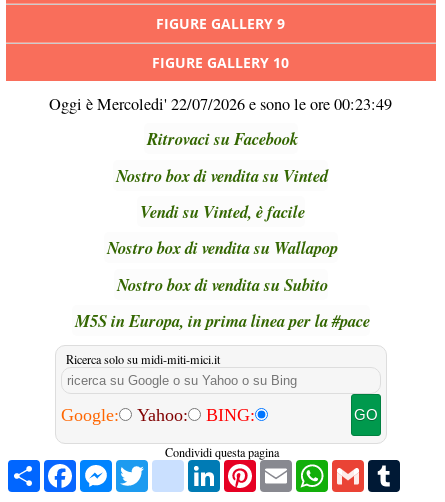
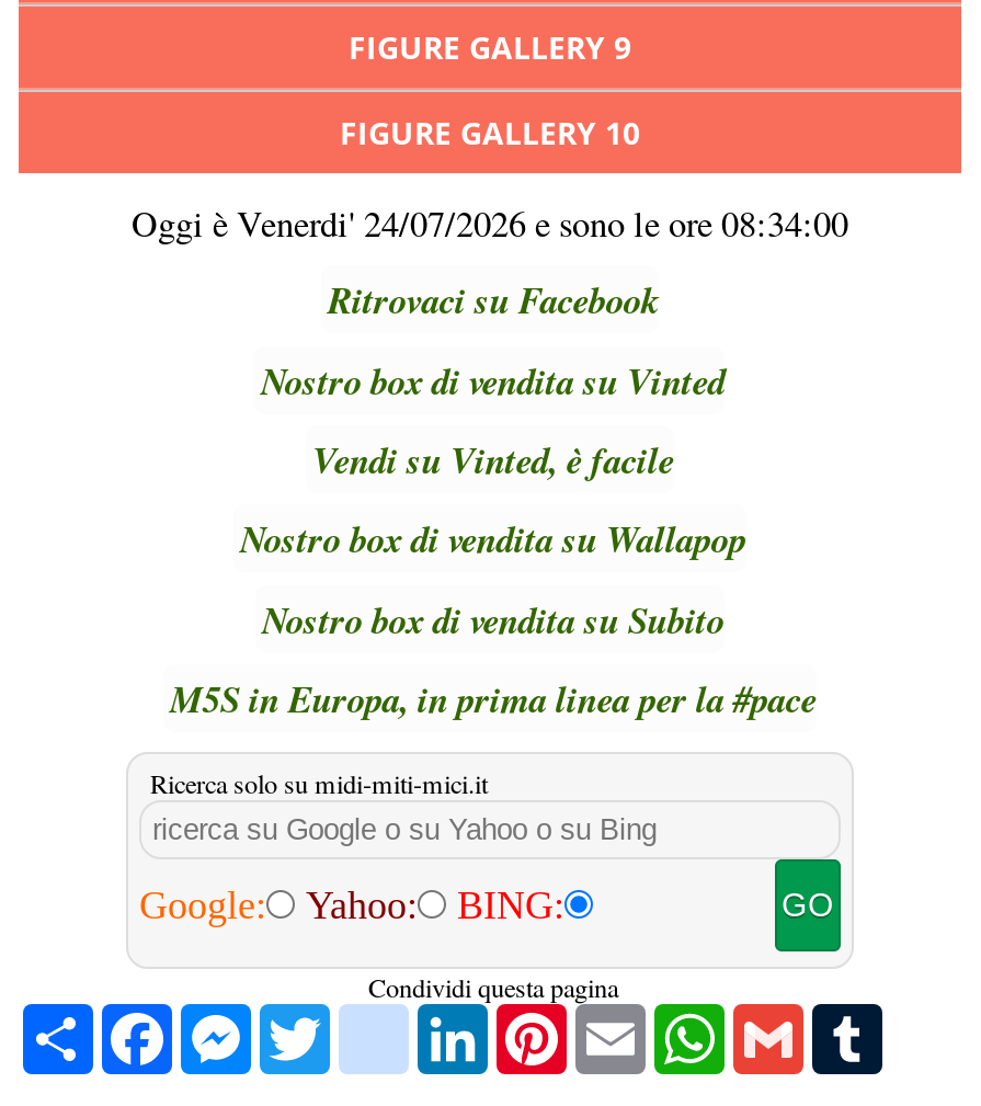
[49,93,392,115] Oggi è Mercoledi' 22/07/2026 e sono le ore 00:23:49 -> [132,199,848,247] Oggi è Venerdi' 24/07/2026 e sono le ore 08:34:00

